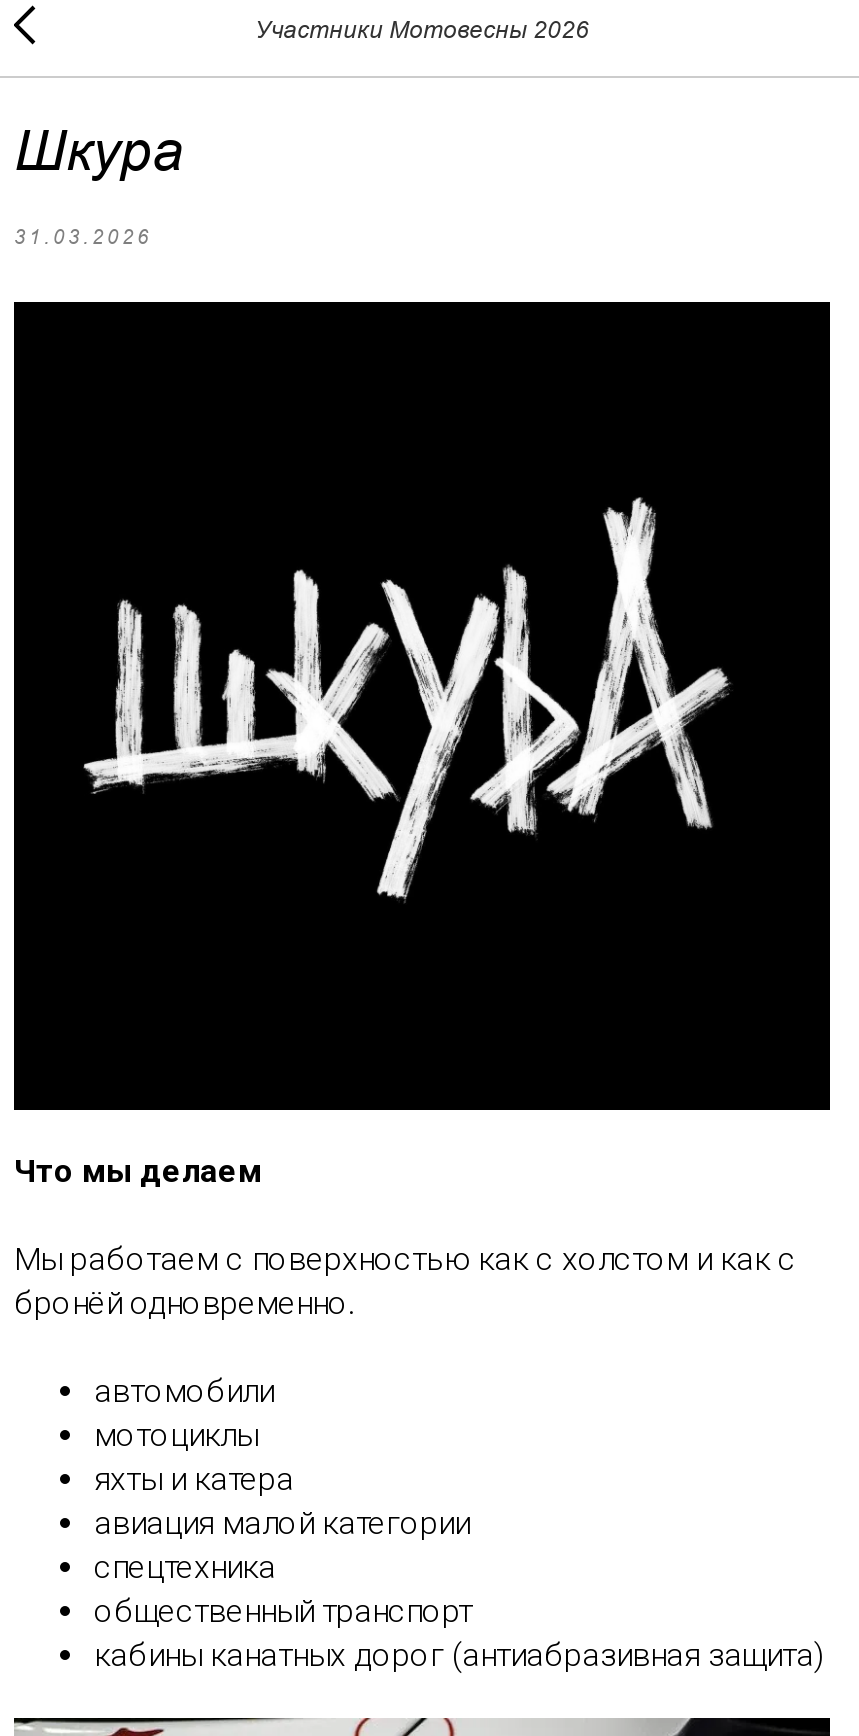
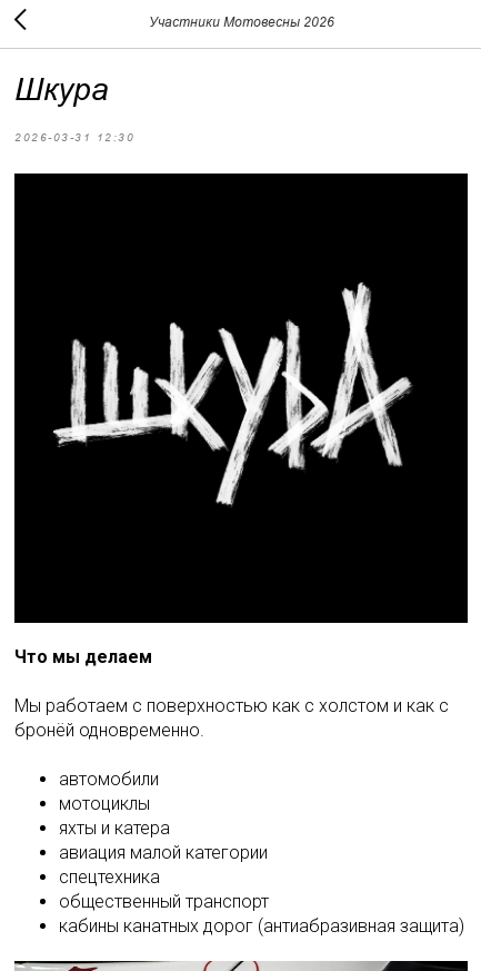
[14,226,152,248] 31.03.2026 -> [14,131,134,143] 2026-03-31 12:30

